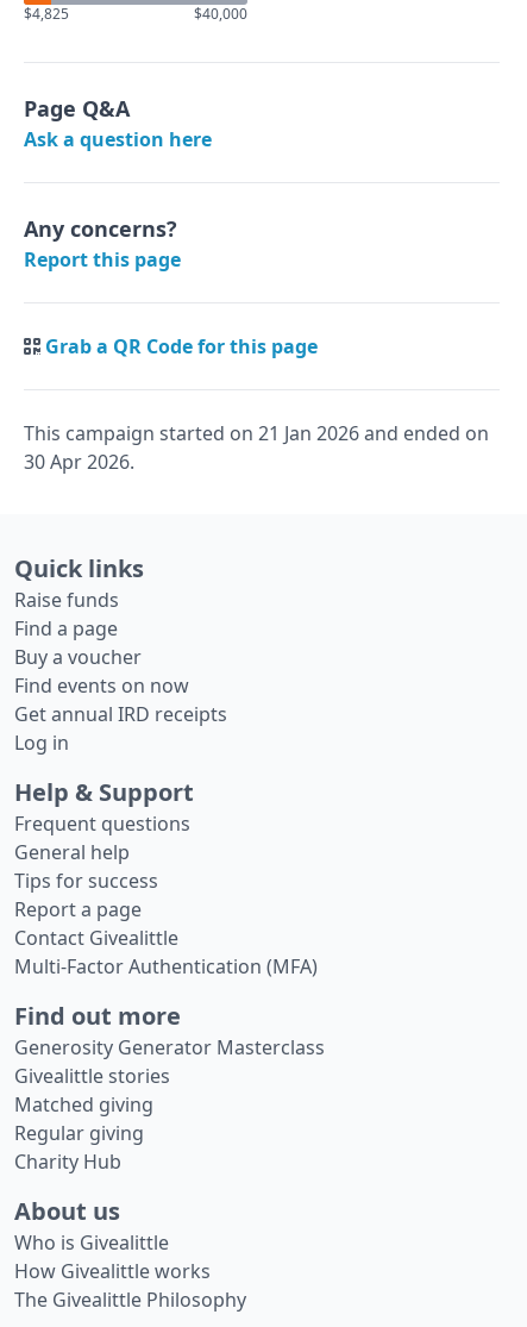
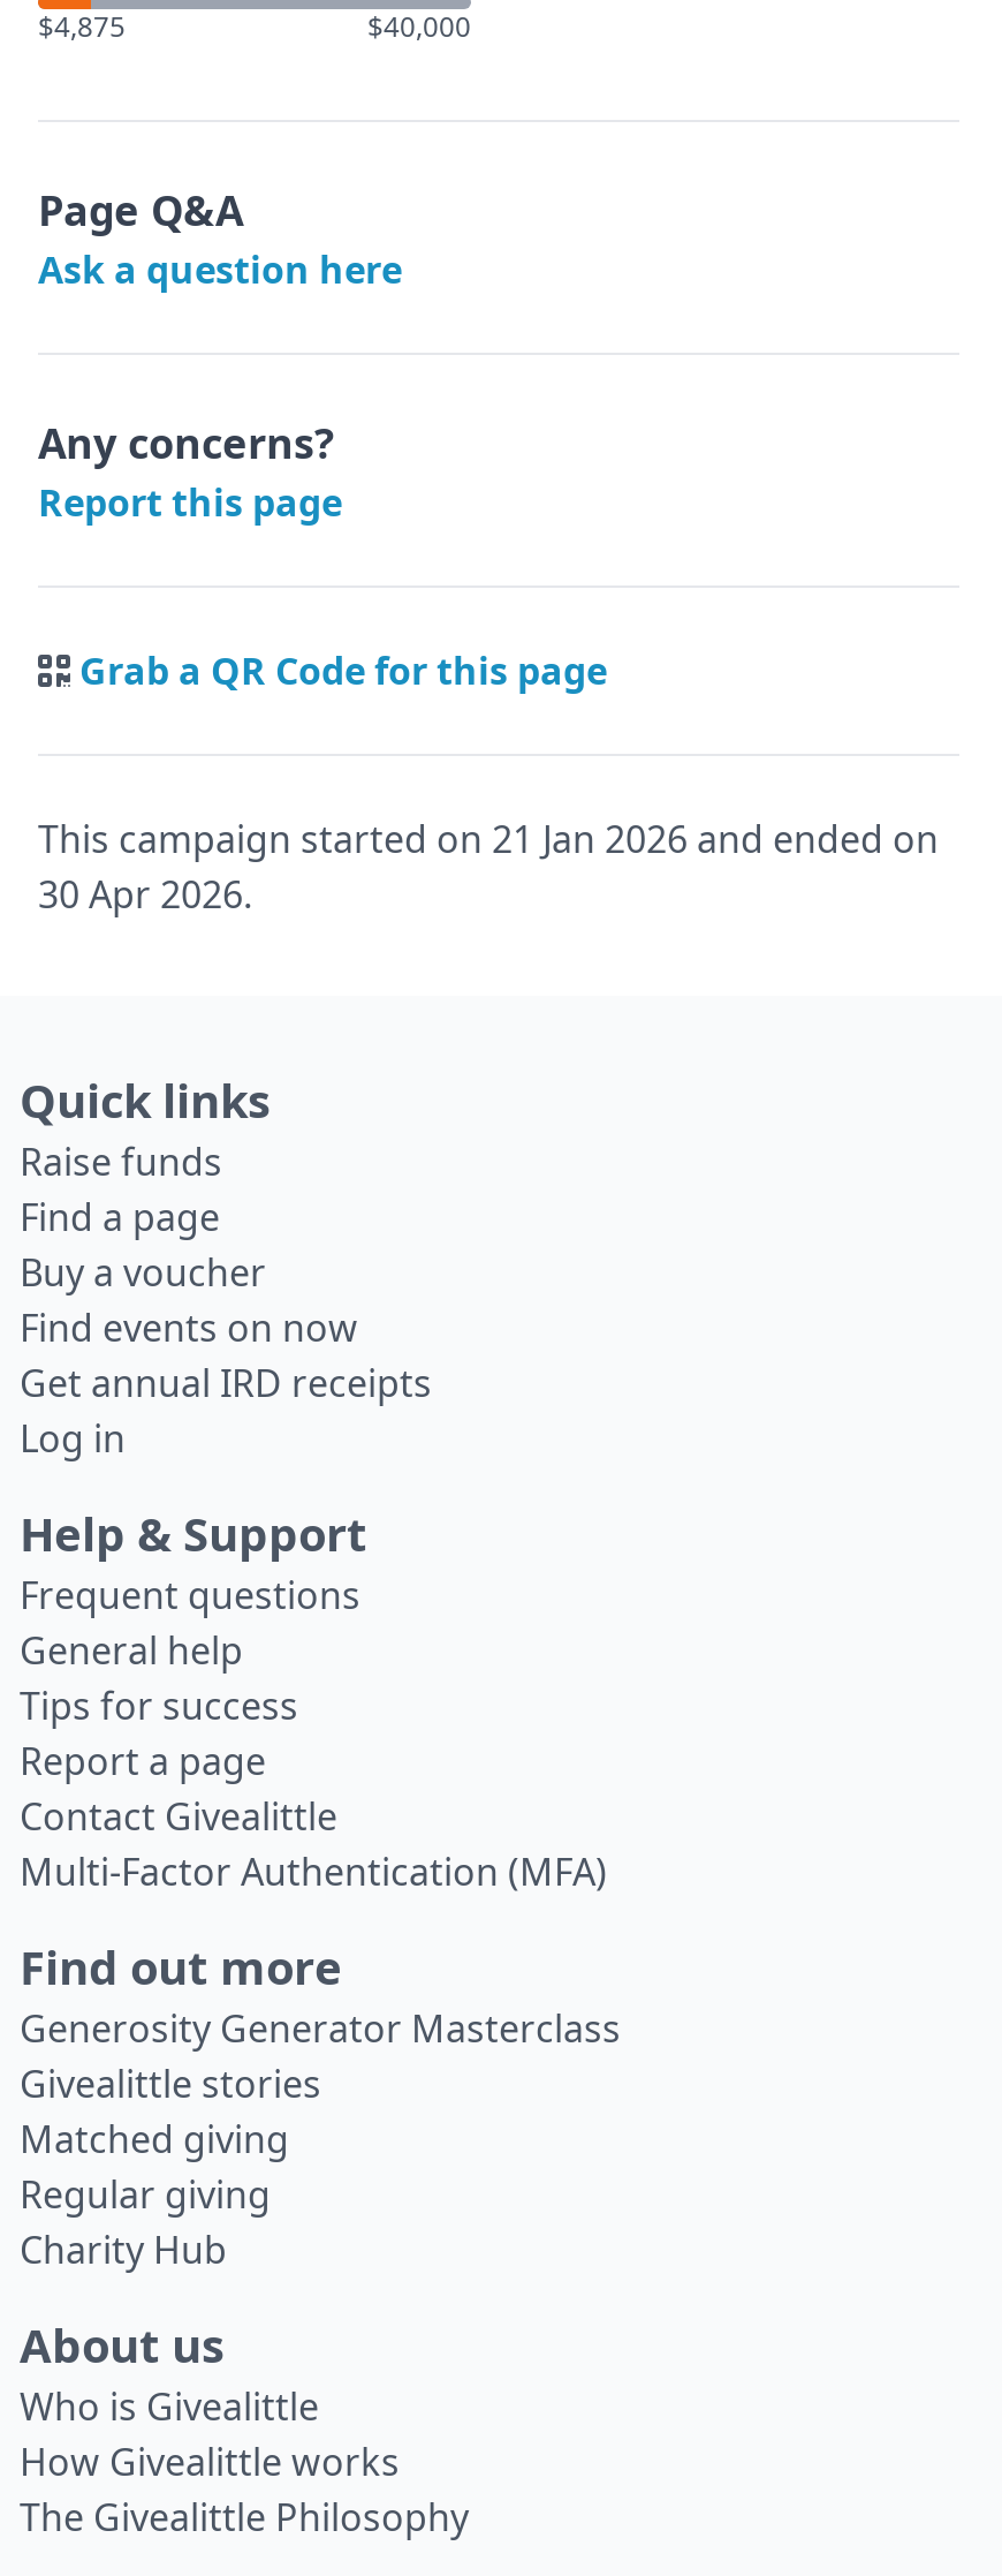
[24,3,69,24] $4,825 -> [38,7,126,46] $4,875

